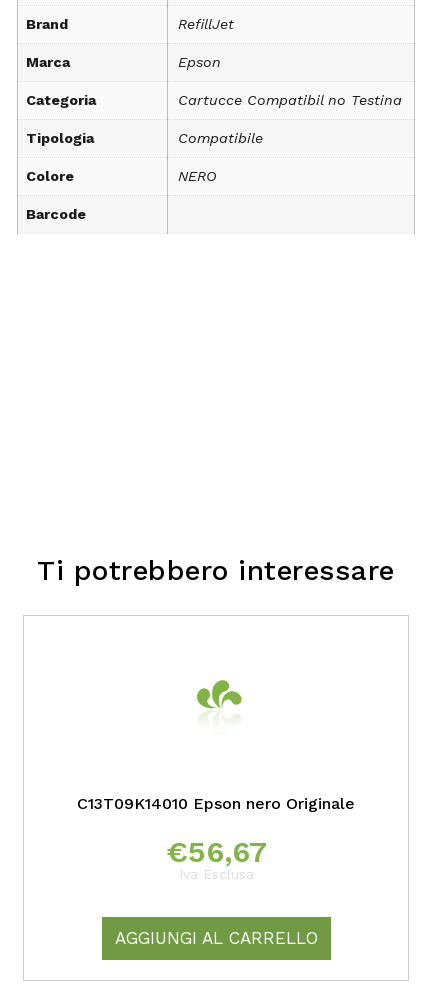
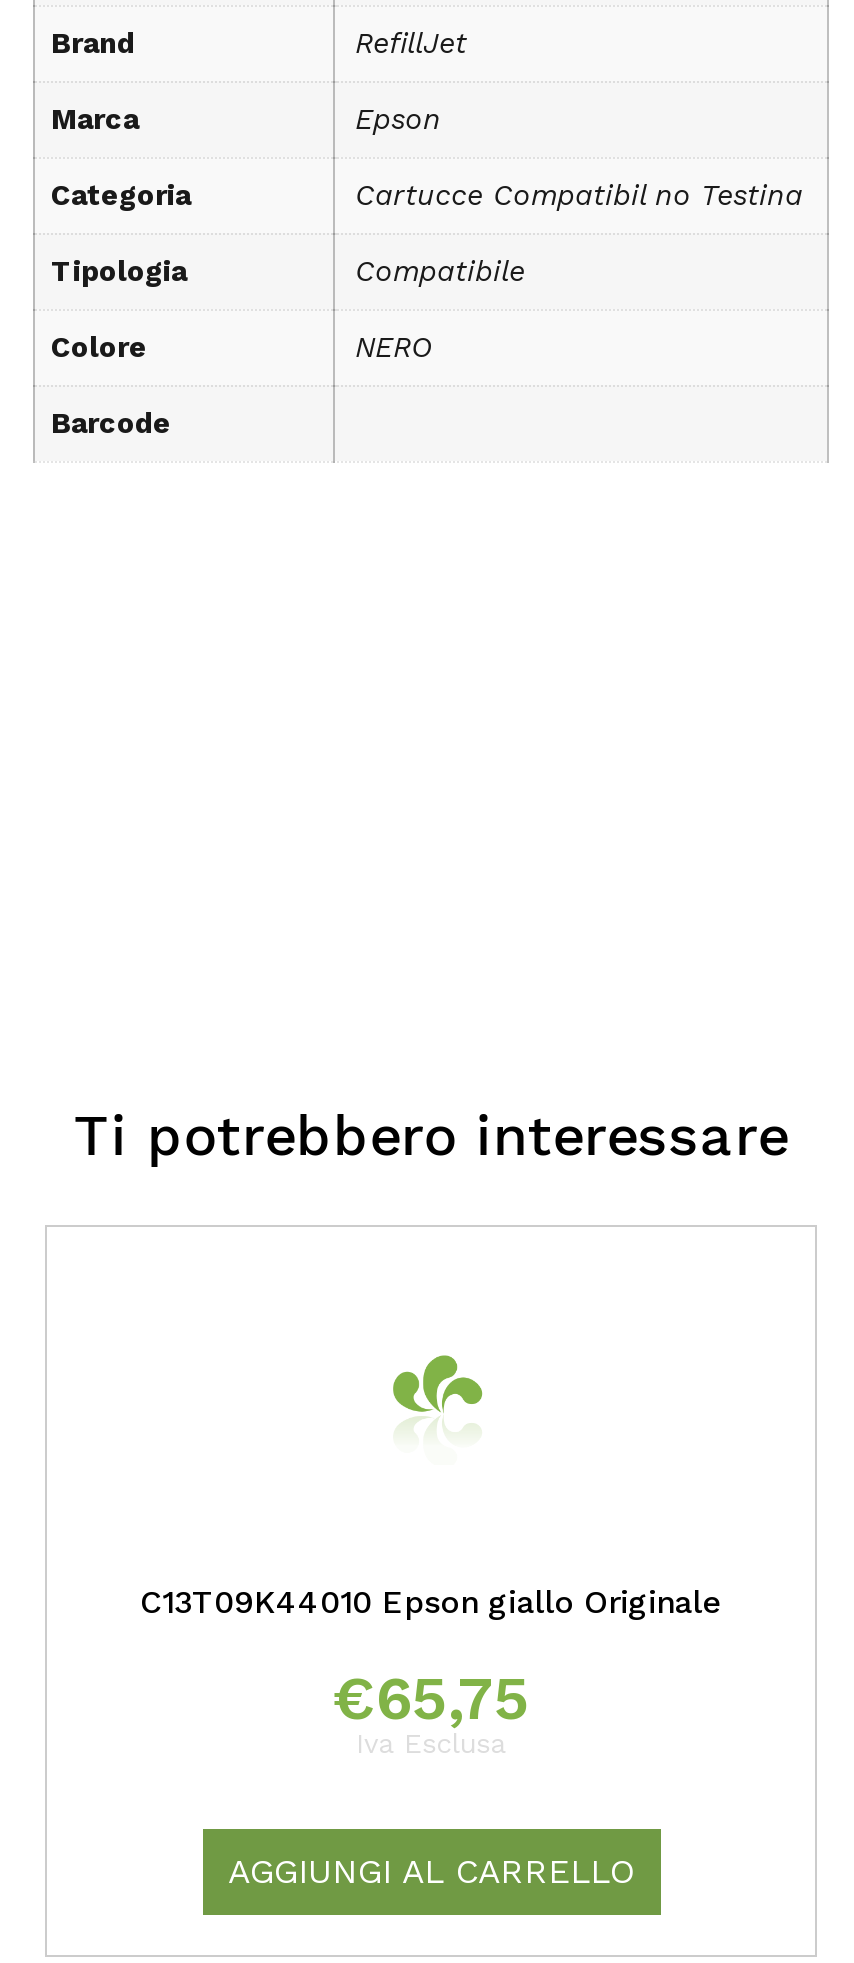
[77,794,355,813] C13T09K14010 Epson nero Originale -> [140,1583,722,1621] C13T09K44010 Epson giallo Originale
[165,834,266,869] €56,67 -> [332,1663,530,1733] €65,75

